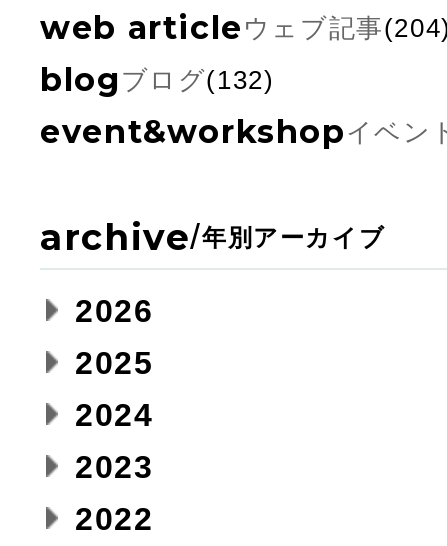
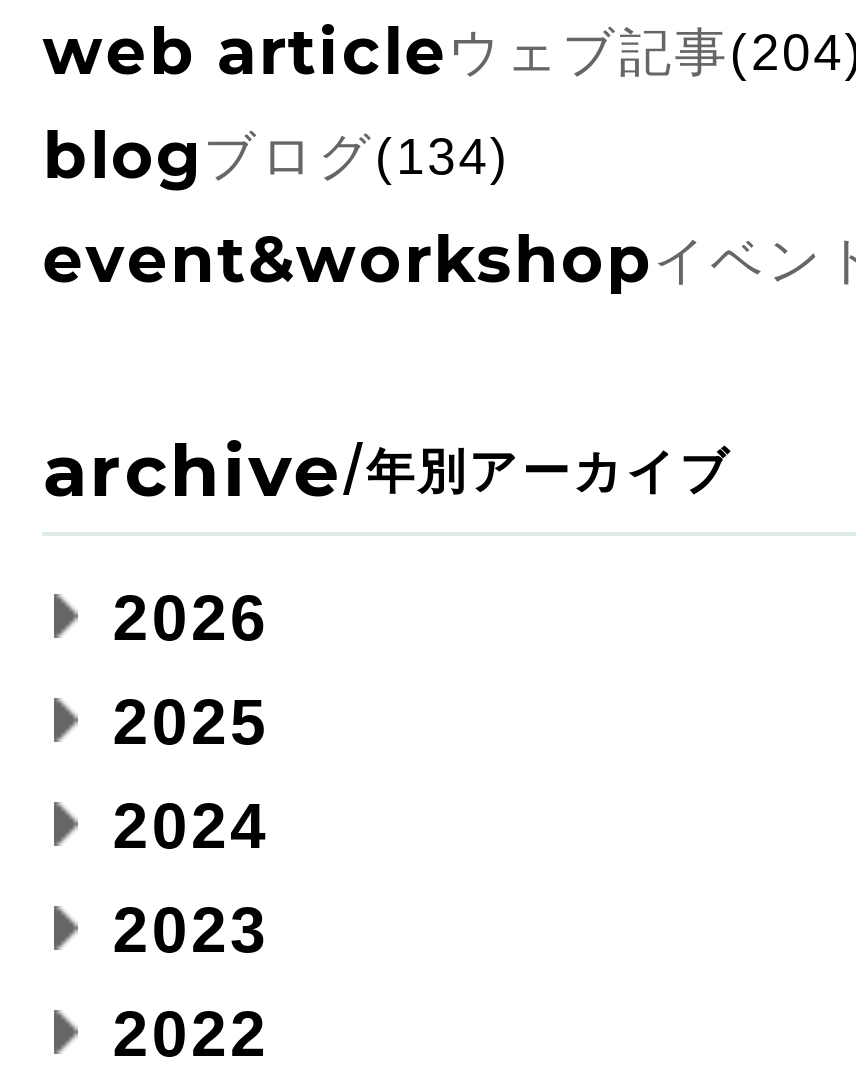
[40,60,274,99] blogブログ(132) -> [42,116,511,194] blogブログ(134)

